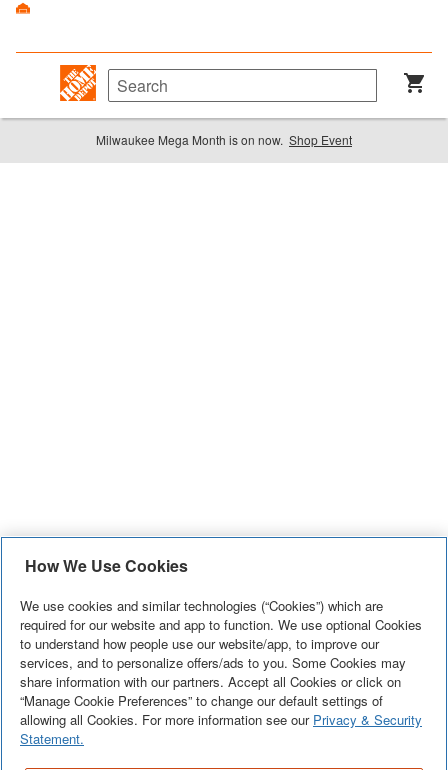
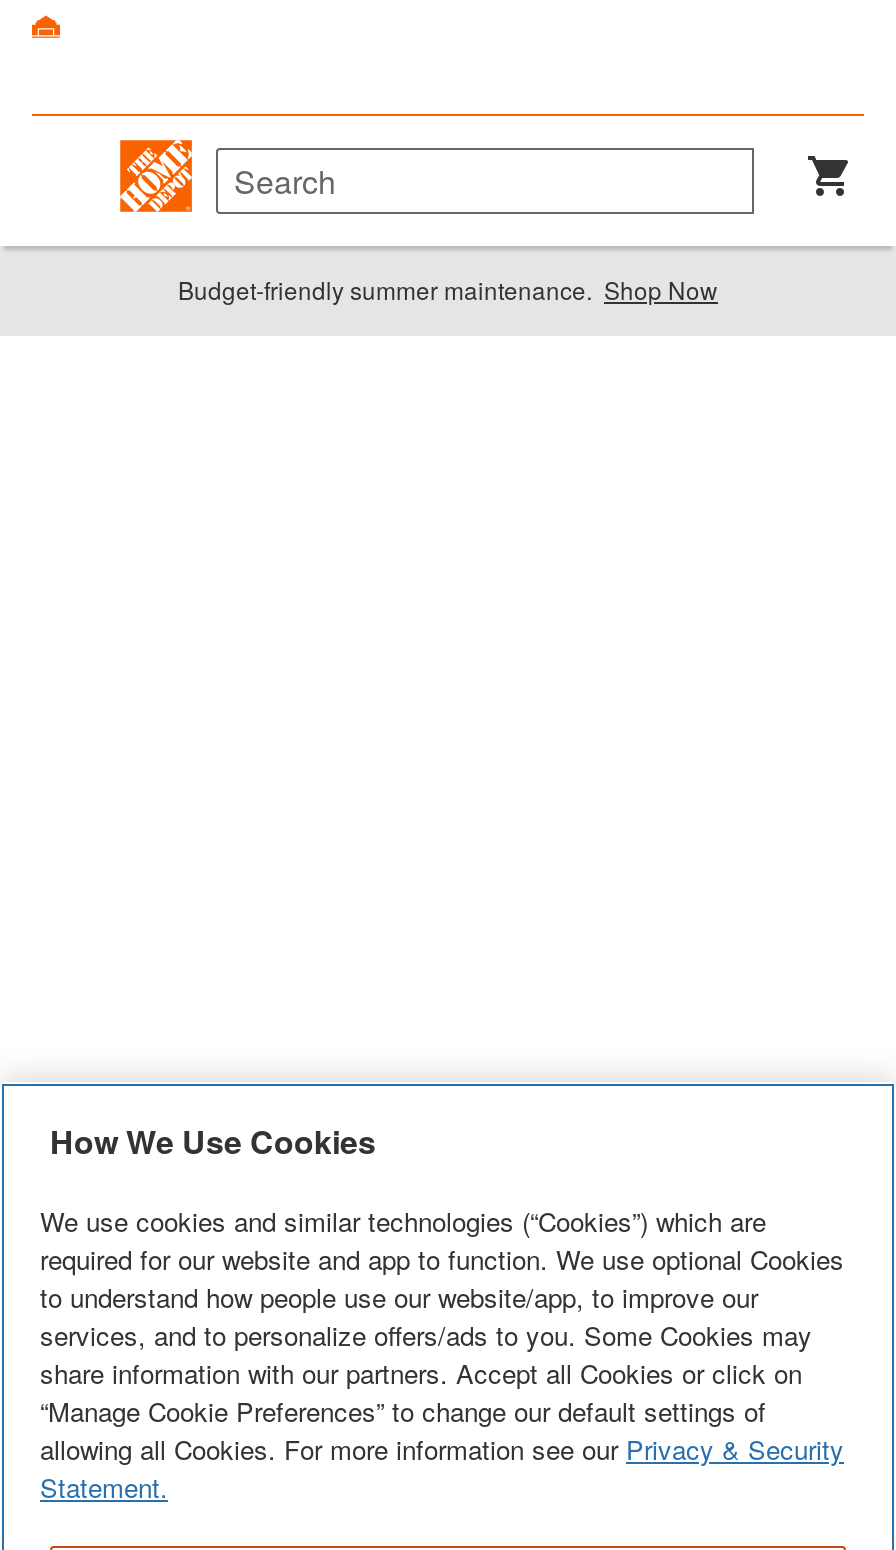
[96,131,352,148] Milwaukee Mega Month is on now. Shop Event -> [178,273,718,307] Budget-friendly summer maintenance. Shop Now

